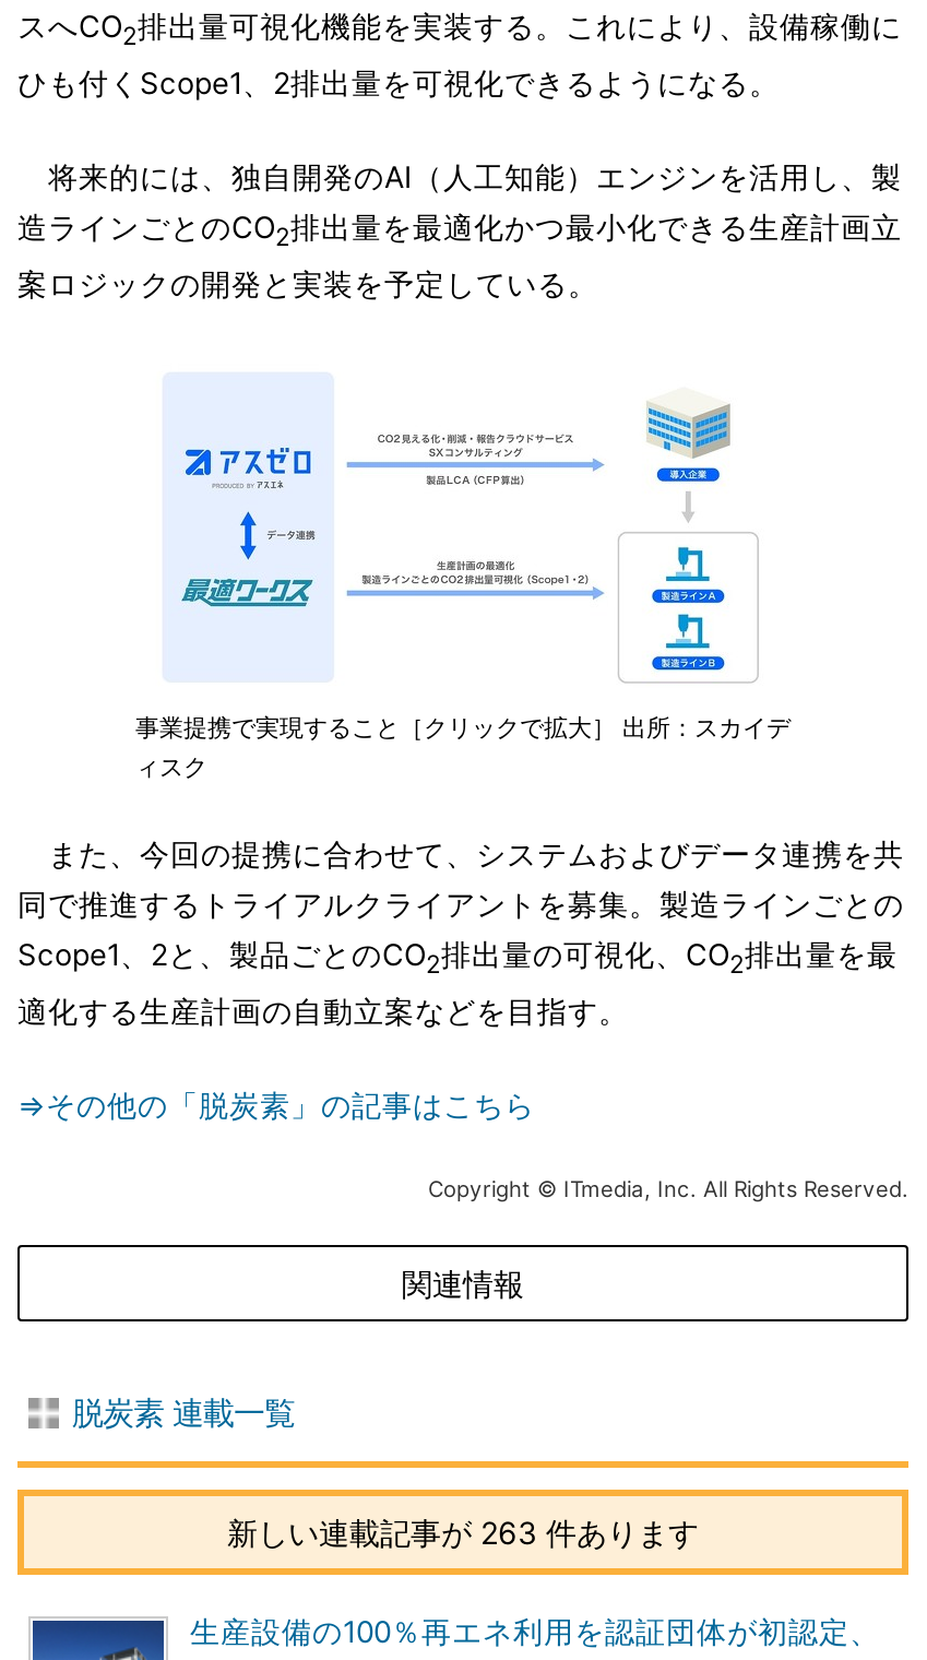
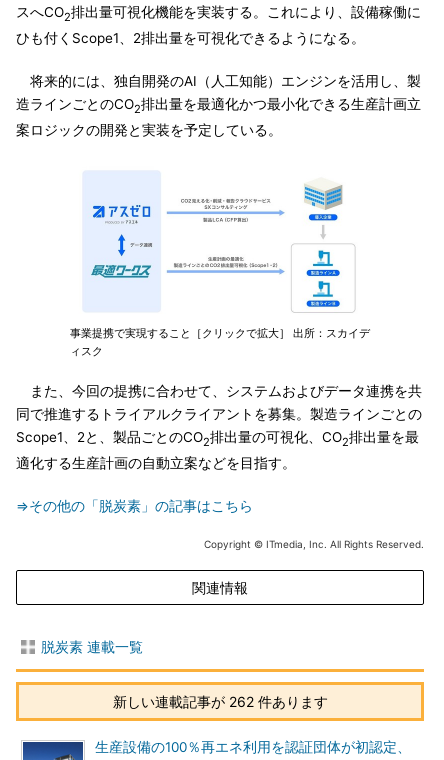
[227,1513,699,1550] 新しい連載記事が 263 件あります -> [112,692,327,709] 新しい連載記事が 262 件あります

